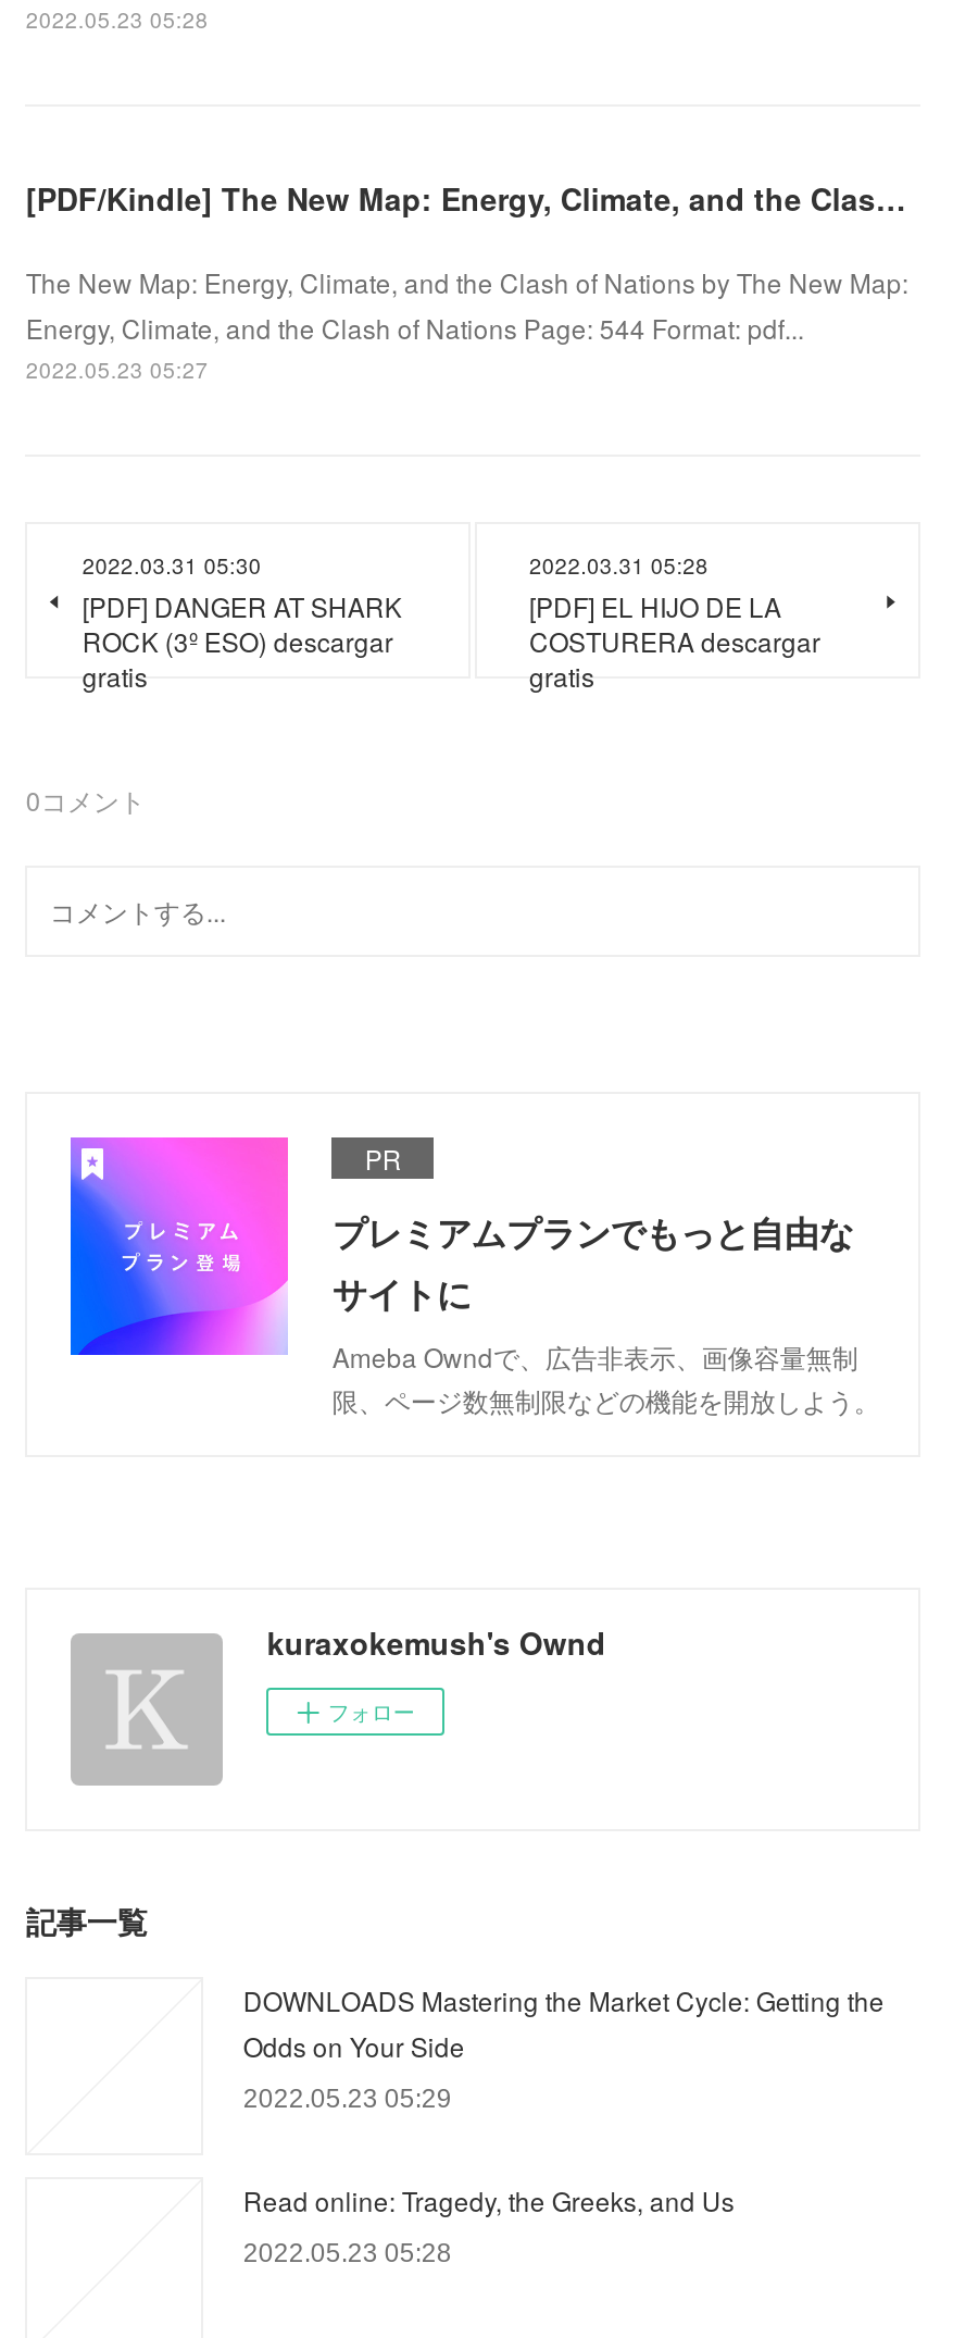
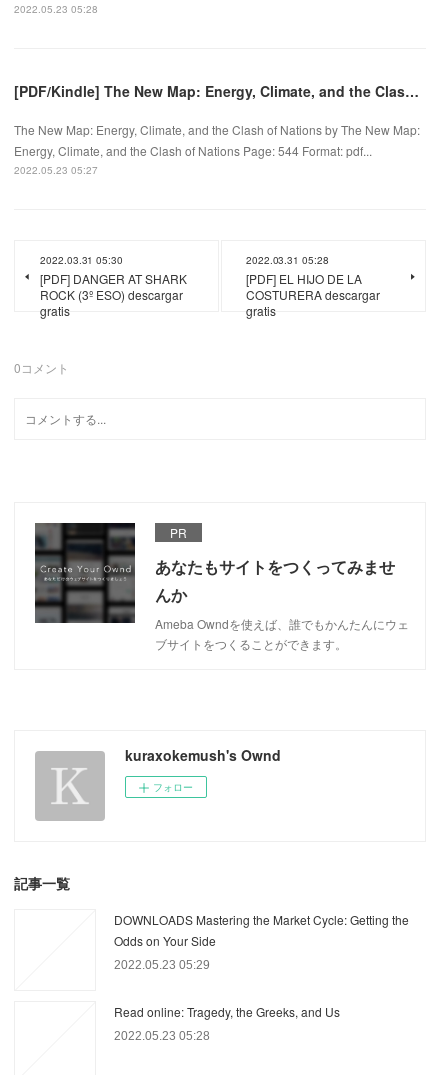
[68,1135,880,1417] [image] | プレミアムプランでもっと自由な | サイトに | Ameba Owndで、広告非表示、画像容量無制 | 限、ページ数無制限などの機能を開放しよう。 -> [34,522,409,652] [image] | あなたもサイトをつくってみませ | んか | Ameba Owndを使えば、誰でもかんたんにウェ | ブサイトをつくることができます。

